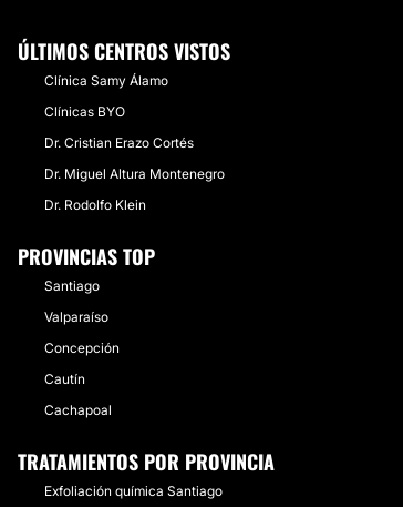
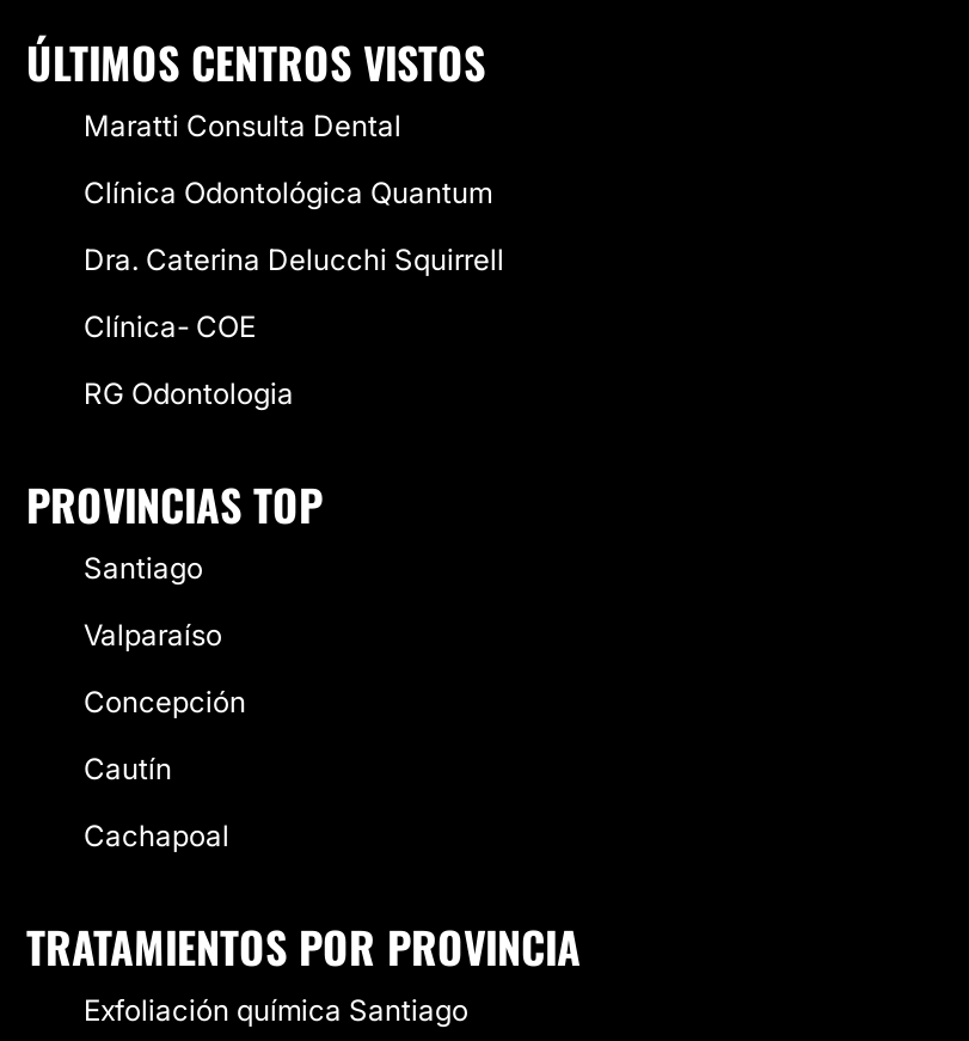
[44,72,168,89] Clínica Samy Álamo -> [84,108,401,143] Maratti Consulta Dental
[44,103,125,120] Clínicas BYO -> [84,174,492,210] Clínica Odontológica Quantum
[44,134,194,151] Dr. Cristian Erazo Cortés -> [84,241,504,277] Dra. Caterina Delucchi Squirrell
[44,165,225,182] Dr. Miguel Altura Montenegro -> [84,308,256,344] Clínica- COE
[44,196,146,213] Dr. Rodolfo Klein -> [84,375,294,411] RG Odontologia

